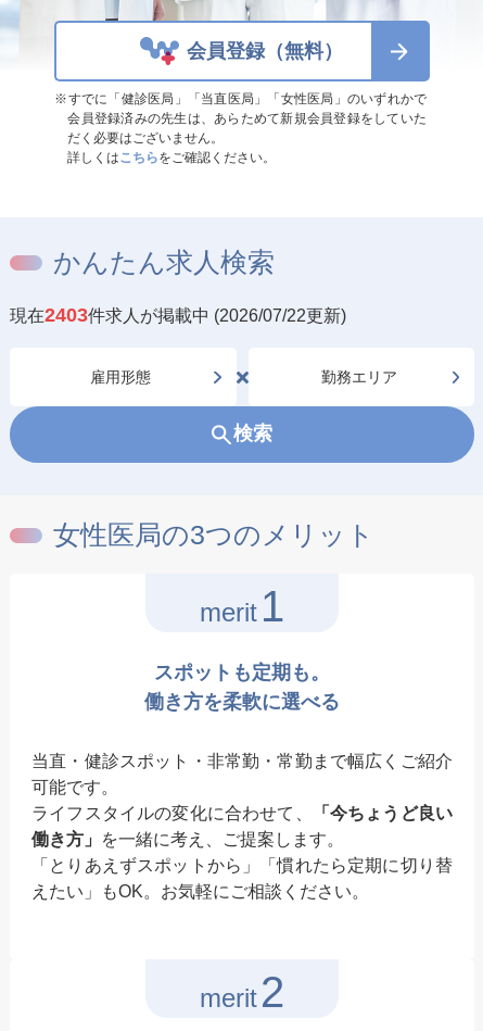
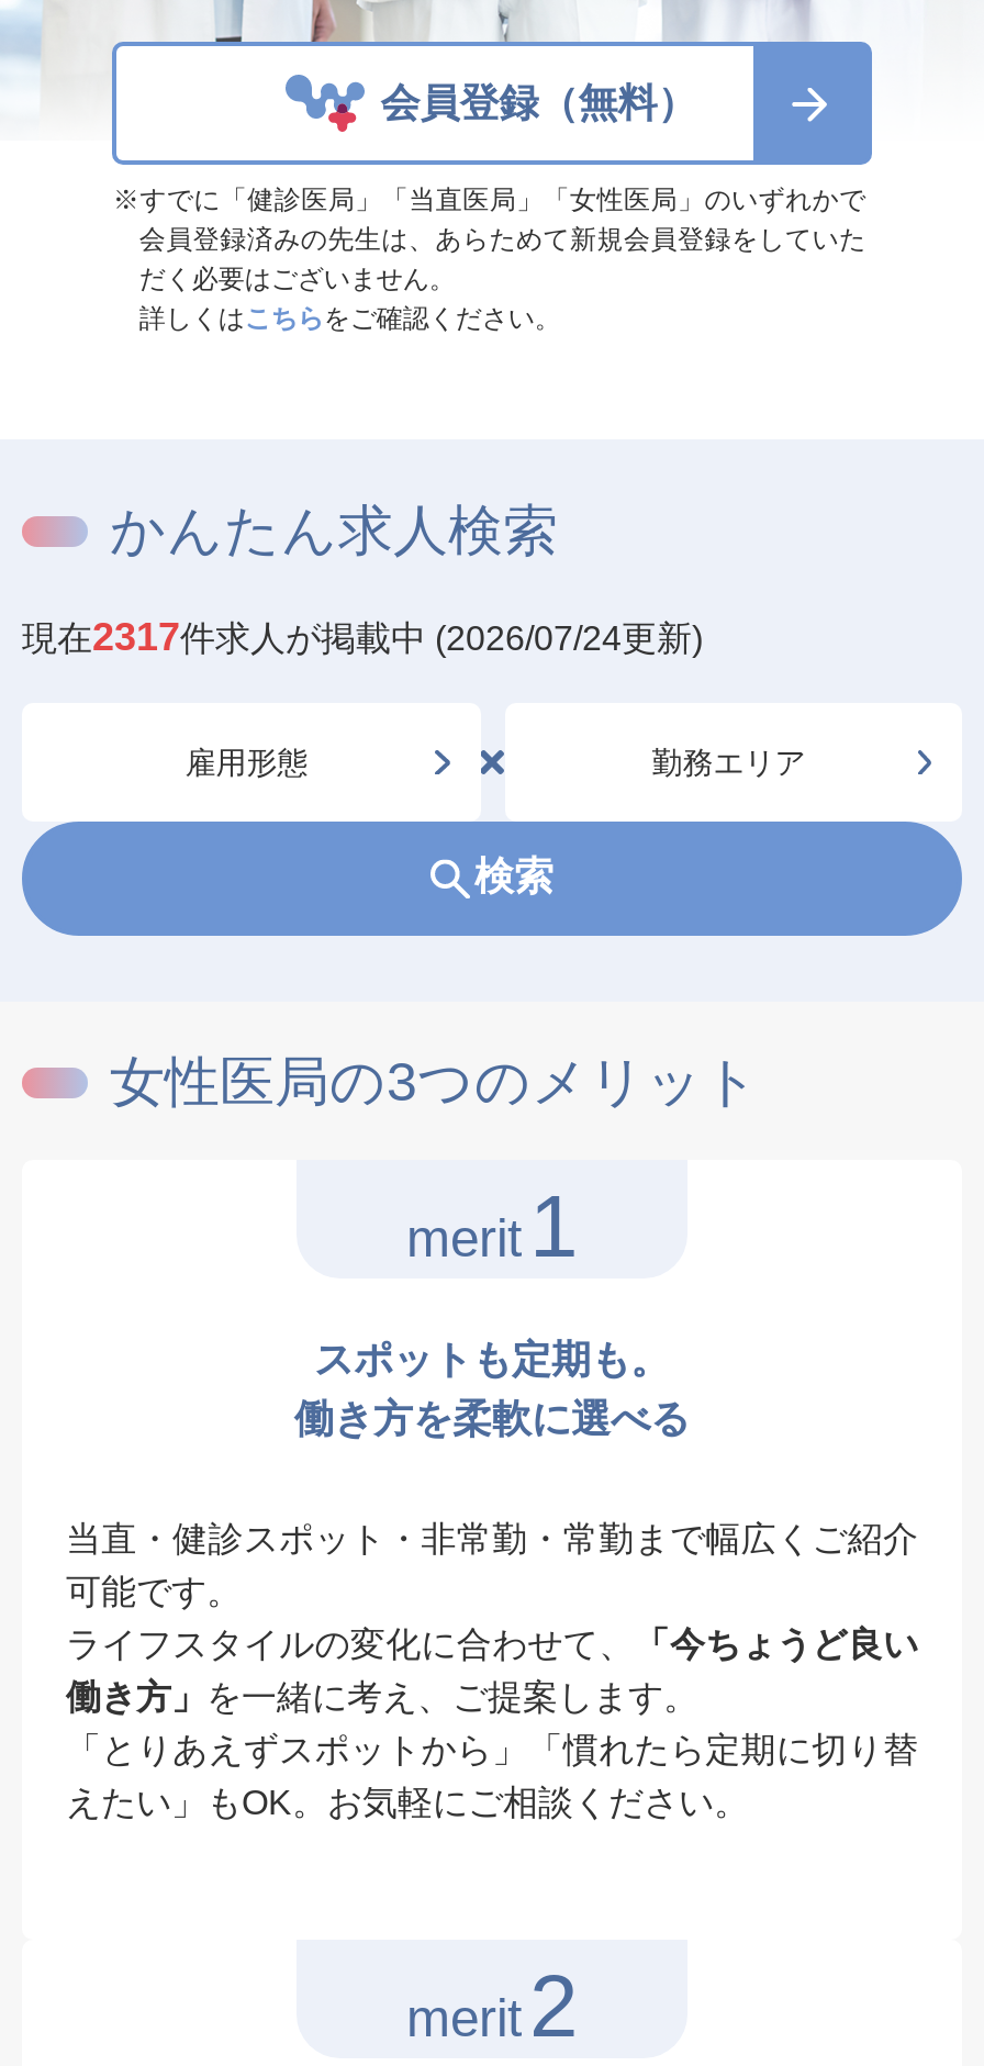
[10,304,346,326] 現在2403件求人が掲載中 (2026/07/22更新) -> [22,615,703,659] 現在2317件求人が掲載中 (2026/07/24更新)

